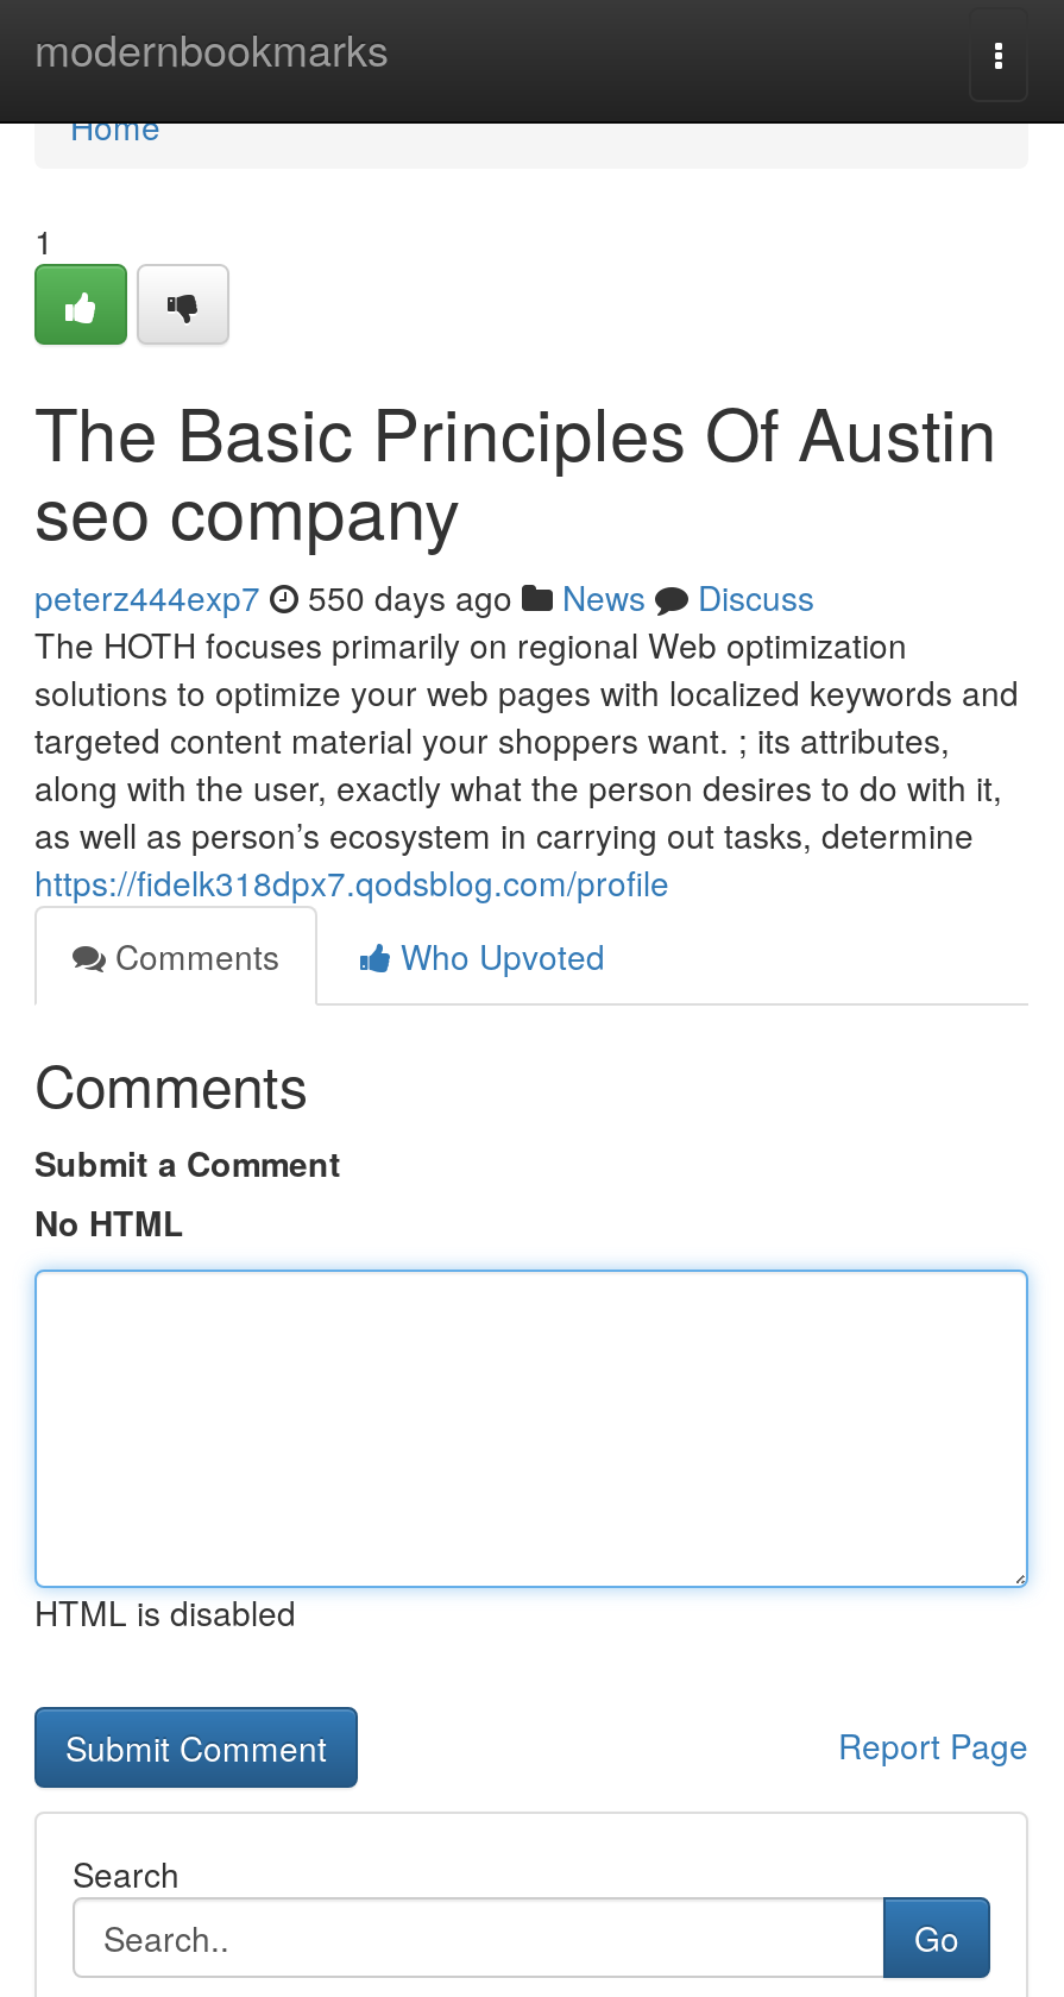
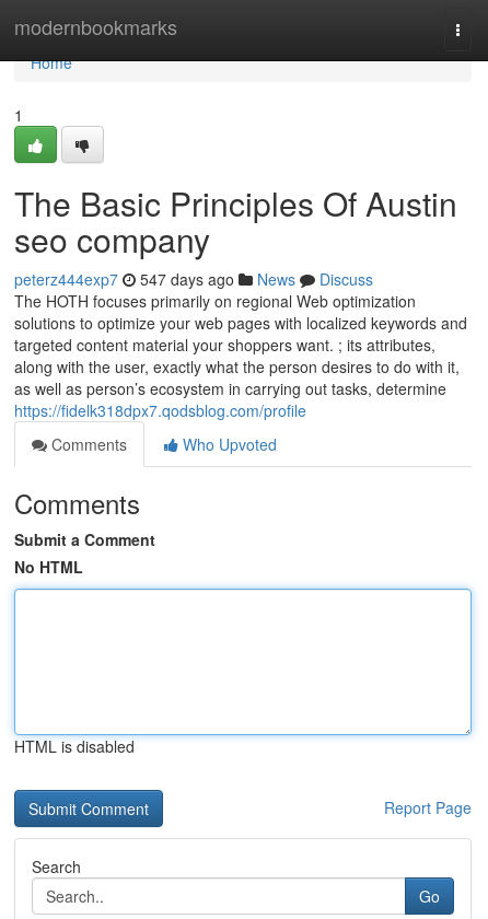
[34,573,814,620] peterz444exp7 550 days ago News Discuss -> [14,268,373,290] peterz444exp7 547 days ago News Discuss

